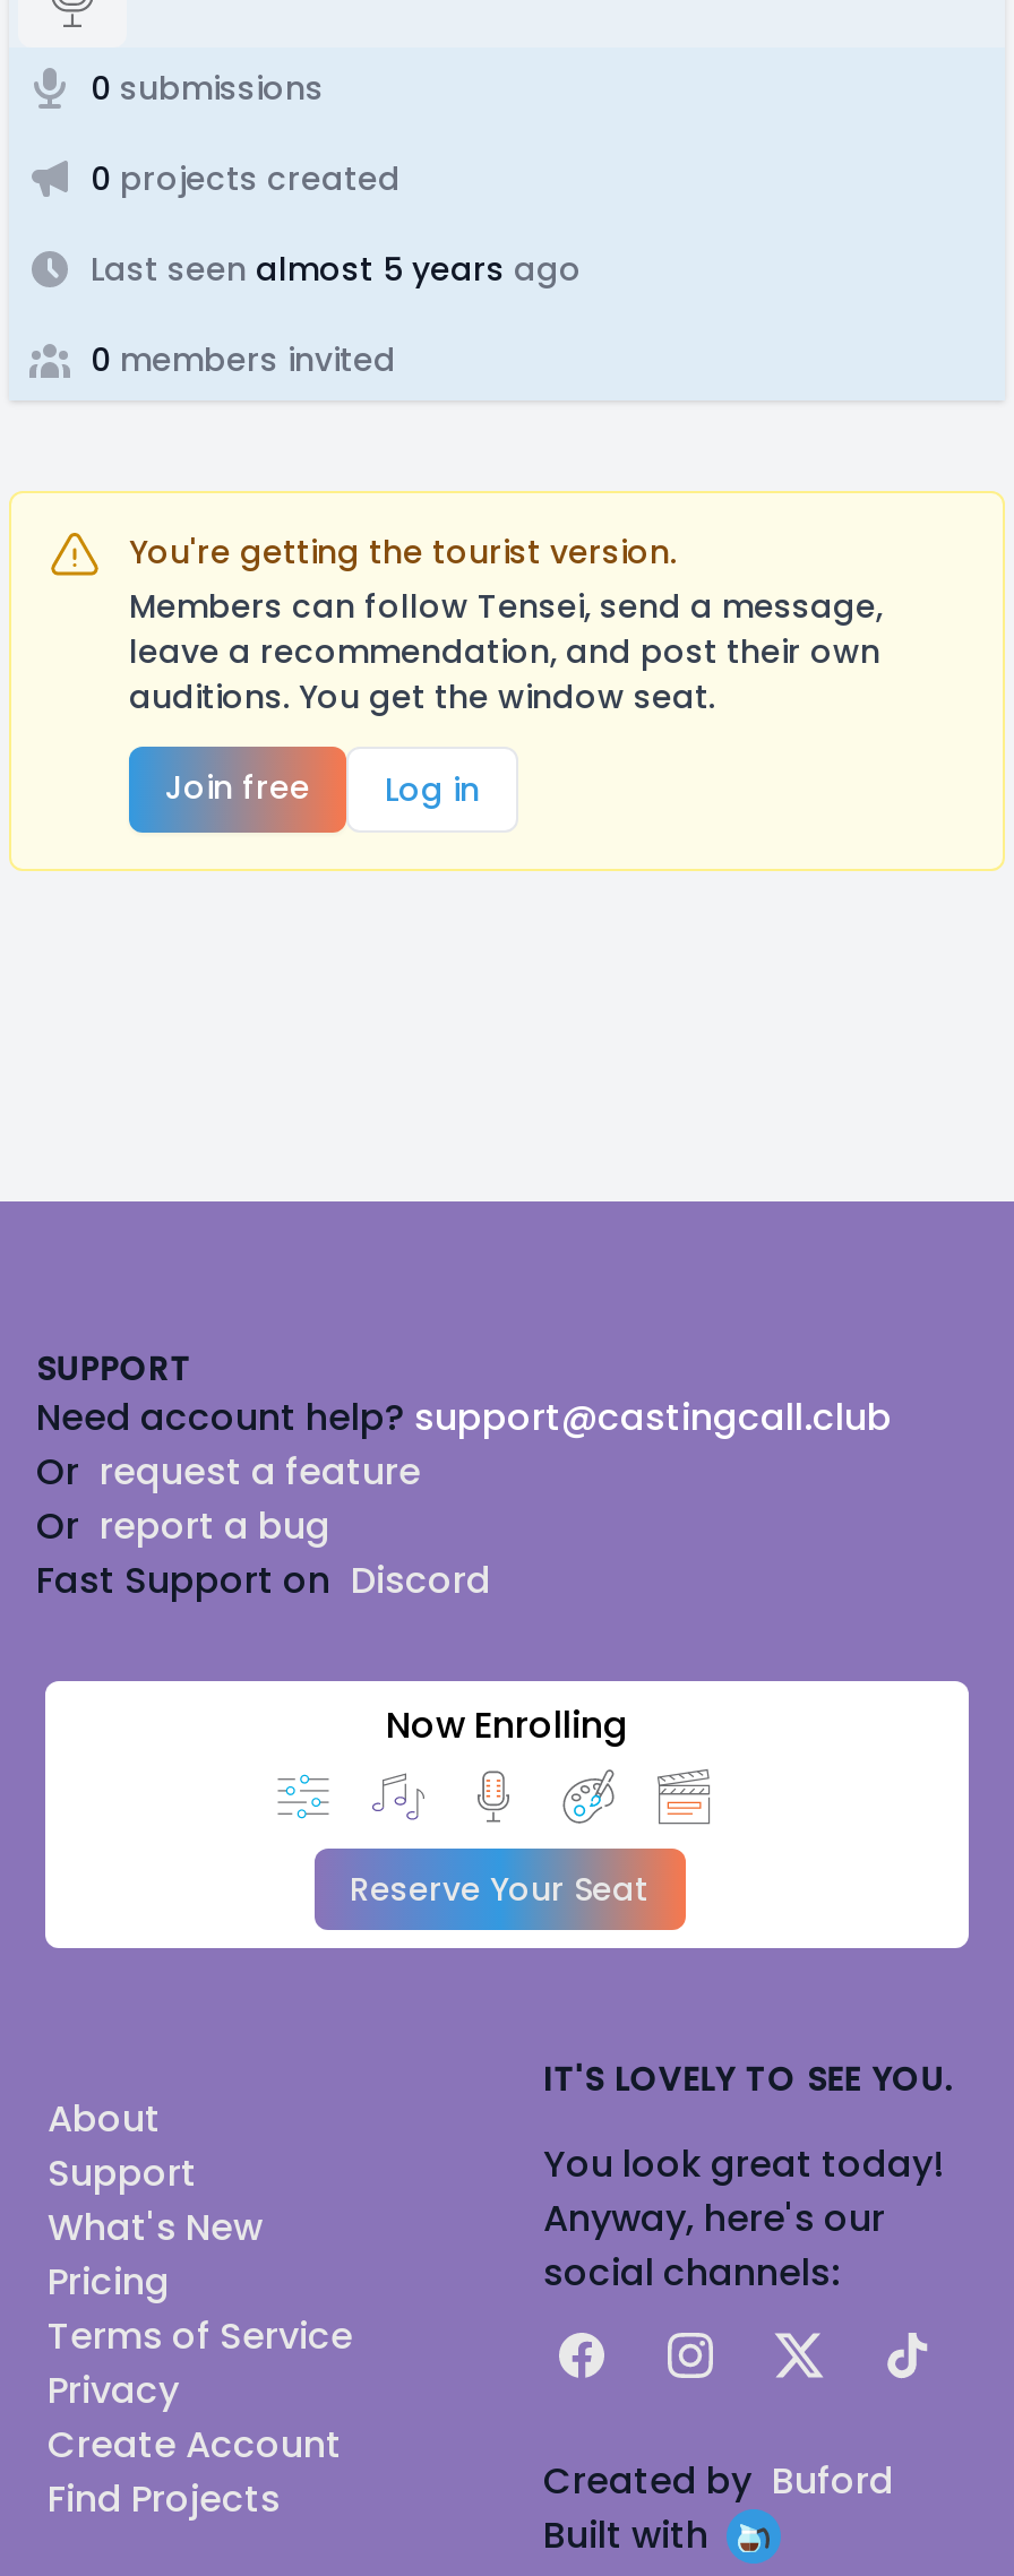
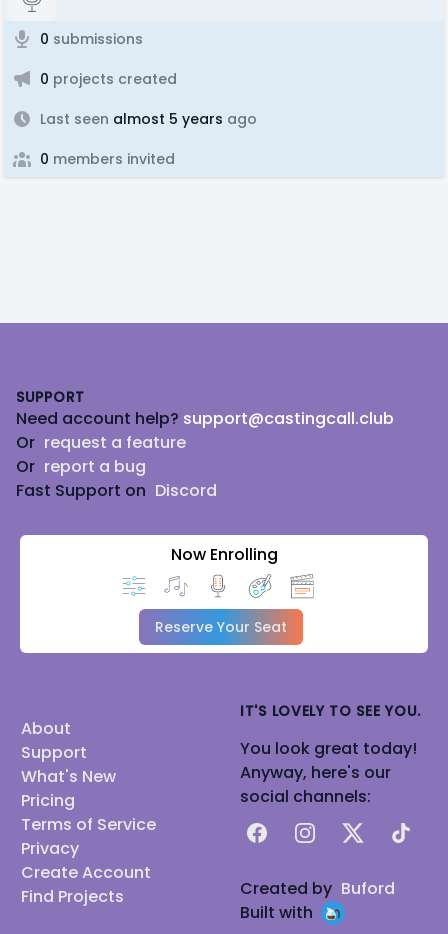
[9,489,1005,871] [image] | You're getting the tourist version. | Members can follow Tensei, send a message, | leave a recommendation, and post their own | auditions. You get the window seat. | Join free | Log in -> none

